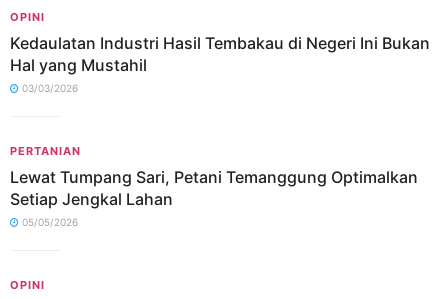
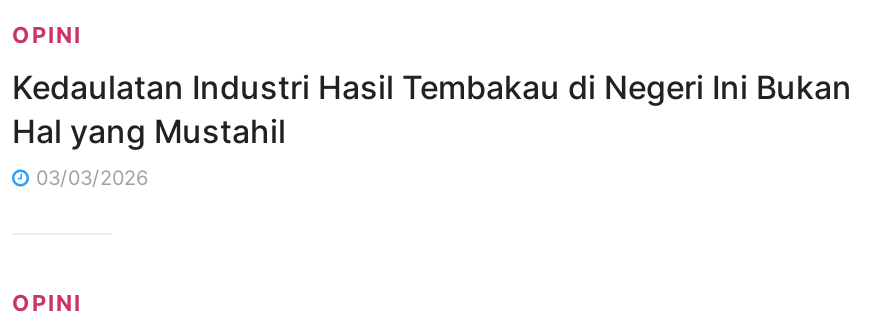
[10,144,418,228] PERTANIAN | Lewat Tumpang Sari, Petani Temanggung Optimalkan | Setiap Jengkal Lahan | 05/05/2026 -> none

